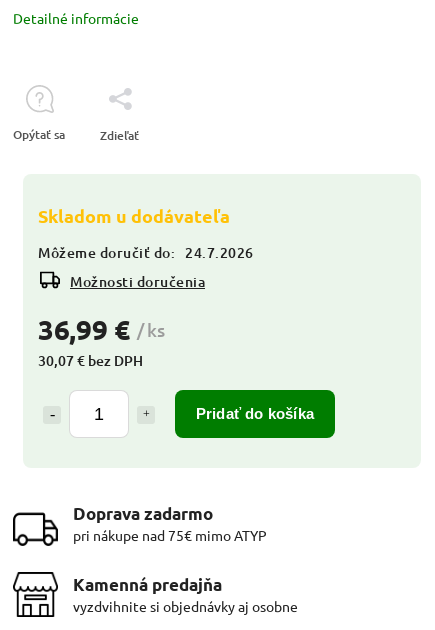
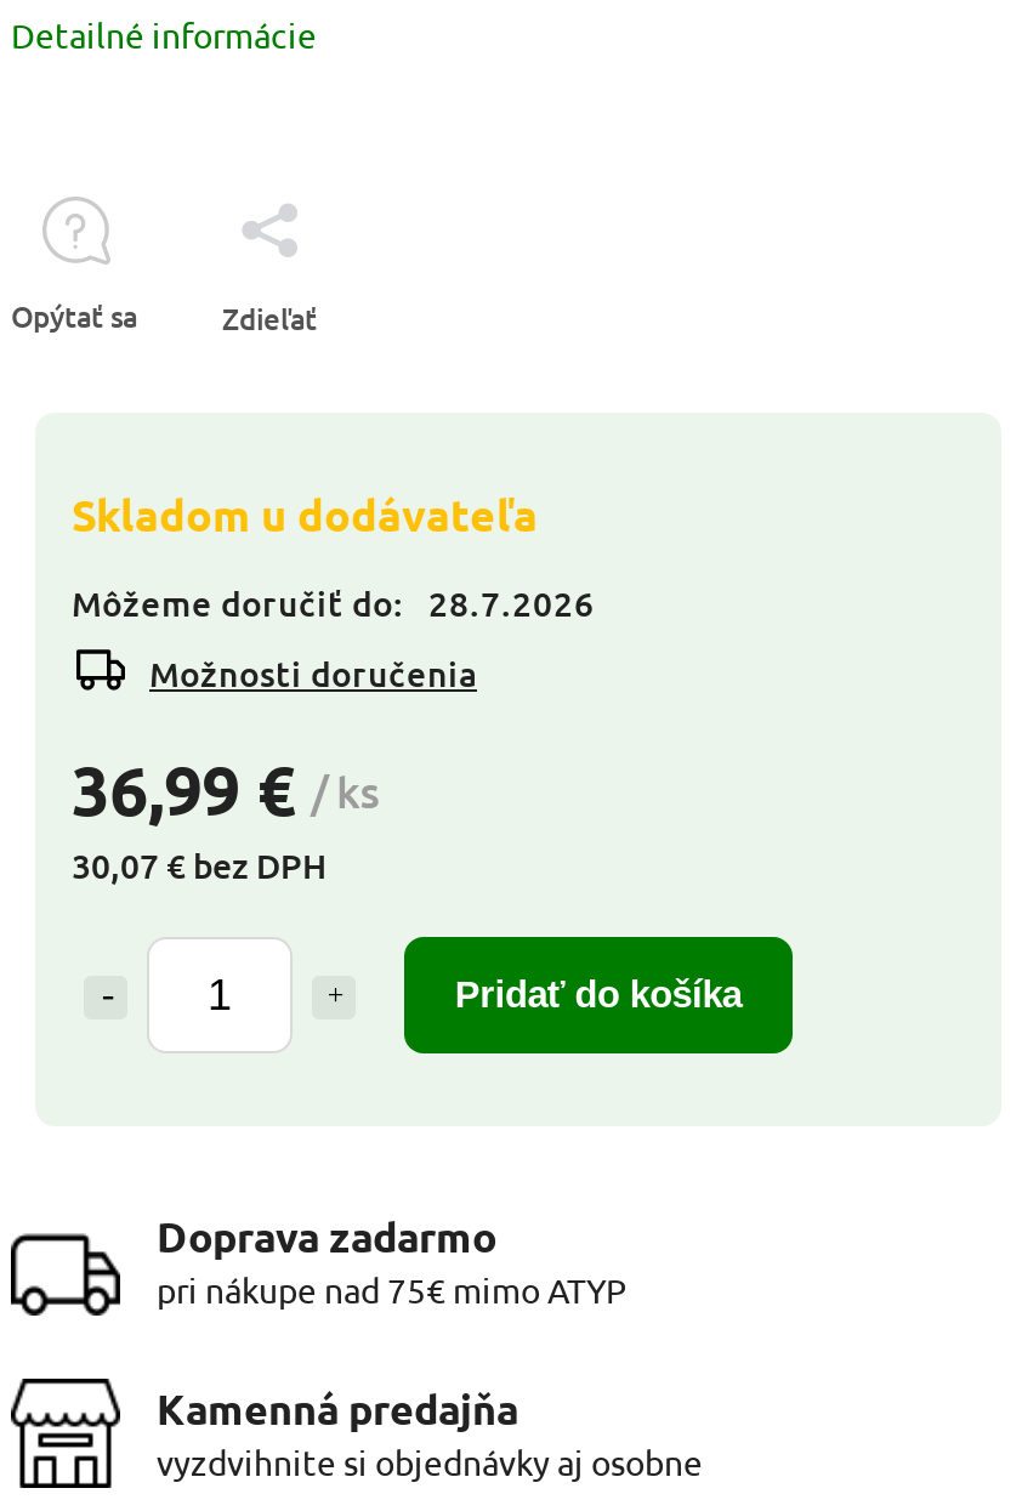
[38,242,253,261] Môžeme doručiť do: 24.7.2026 -> [72,579,595,625] Môžeme doručiť do: 28.7.2026

